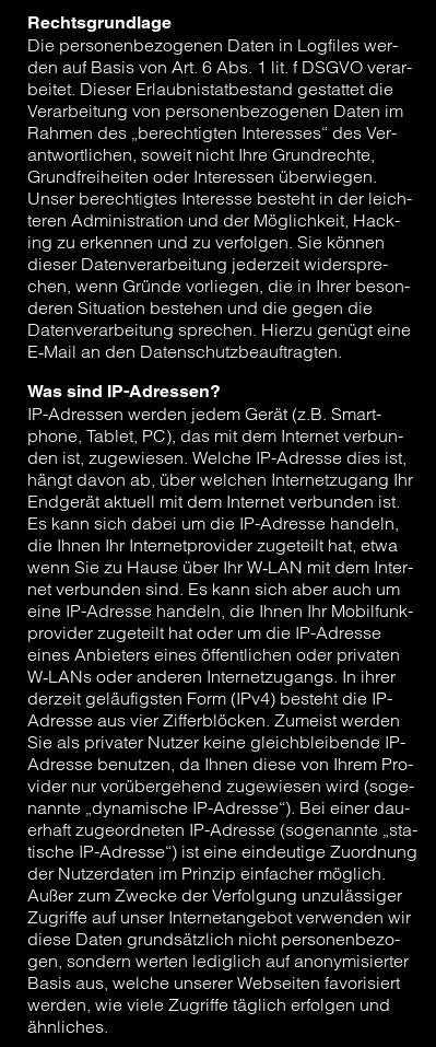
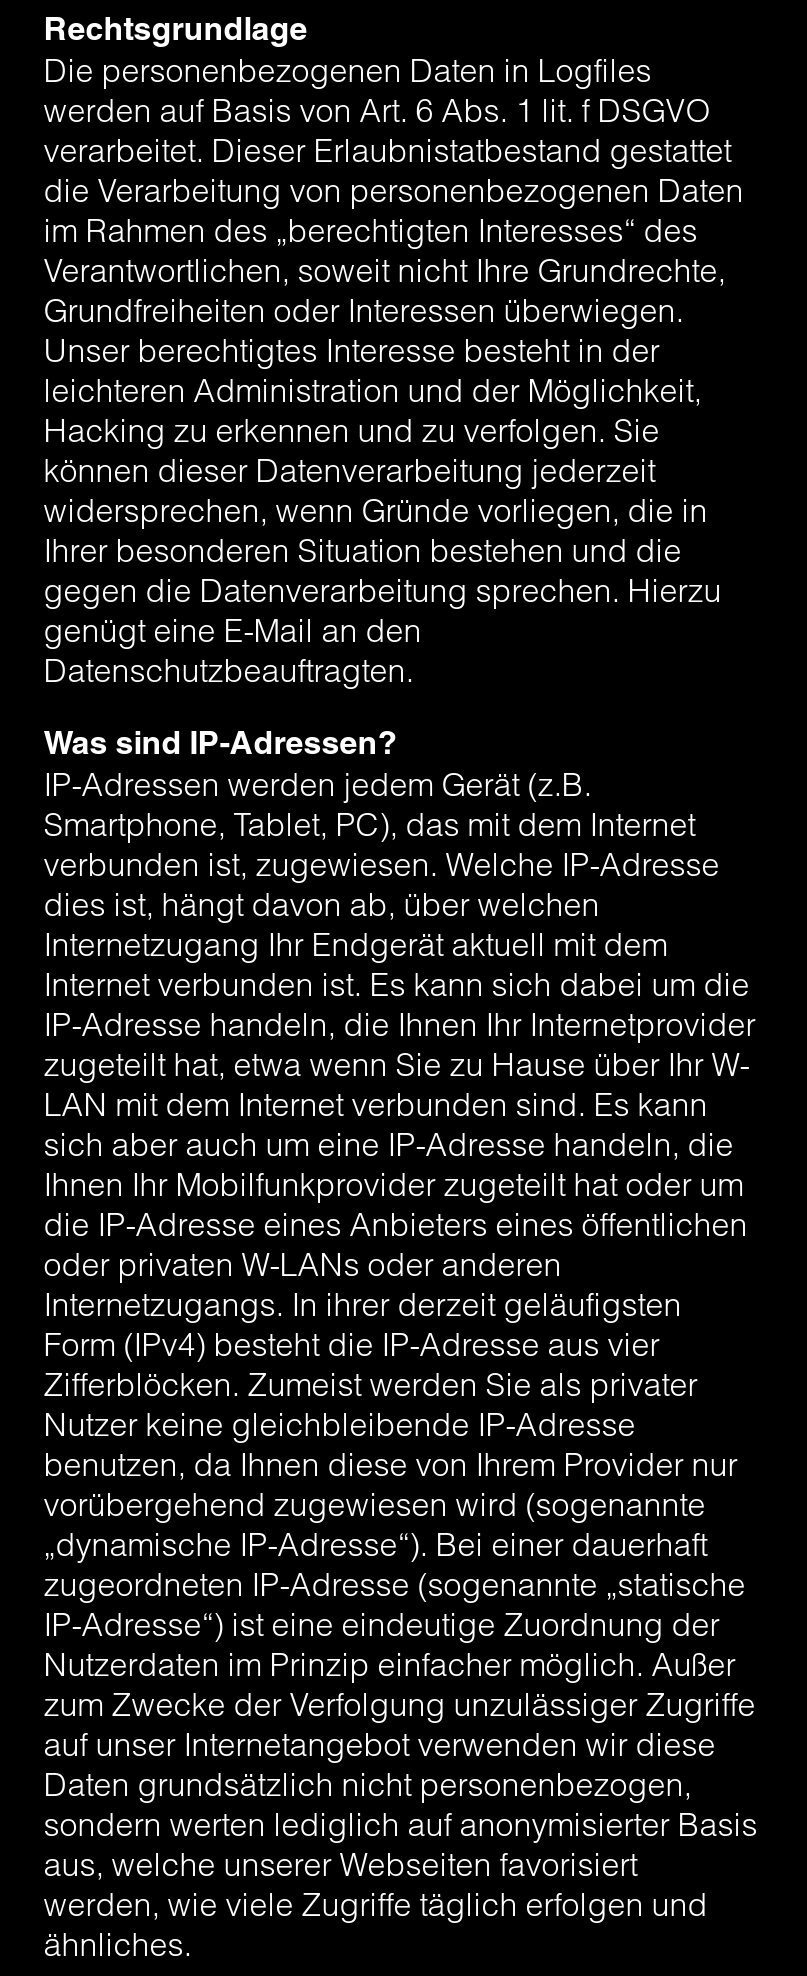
[27,187,412,362] Unser berechtigtes Interesse besteht in der leich | teren Administration und der Möglichkeit, Hack | ing zu erkennen und zu verfolgen. Sie können | dieser Datenverarbeitung jederzeit widerspre | chen, wenn Gründe vorliegen, die in Ihrer beson | deren Situation bestehen und die gegen die | Datenverarbeitung sprechen. Hierzu genügt eine | E‑Mail an den Datenschutzbeauftragten. -> [44,330,722,690] Unser berechtigtes Interesse besteht in der | leichteren Administration und der Möglichkeit, | Hacking zu erkennen und zu verfolgen. Sie | können dieser Datenverarbeitung jederzeit | widersprechen, wenn Gründe vorliegen, die in | Ihrer besonderen Situation bestehen und die | gegen die Datenverarbeitung sprechen. Hierzu | genügt eine E-Mail an den | Datenschutzbeauftragten.
[27,403,417,993] IP-Adressen werden jedem Gerät (z.B. Smart | phone, Tablet, PC), das mit dem Internet verbun | den ist, zugewiesen. Welche IP-Adresse dies ist, | hängt davon ab, über welchen Internetzugang Ihr | Endgerät aktuell mit dem Internet verbunden ist. | Es kann sich dabei um die IP-Adresse handeln, | die Ihnen Ihr Internetprovider zugeteilt hat, etwa | wenn Sie zu Hause über Ihr W‑LAN mit dem Inter | net verbunden sind. Es kann sich aber auch um | eine IP-Adresse handeln, die Ihnen Ihr Mobilfunk | provider zugeteilt hat oder um die IP-Adresse | eines Anbieters eines öffentlichen oder privaten | W‑LANs oder anderen Internetzugangs. In ihrer | derzeit geläufigsten Form (IPv4) besteht die IP- | Adresse aus vier Zifferblöcken. Zumeist werden | Sie als privater Nutzer keine gleichbleibende IP- | Adresse benutzen, da Ihnen diese von Ihrem Pro | vider nur vorübergehend zugewiesen wird (soge | nannte „dynamische IP-Adresse“). Bei einer dau | erhaft zugeordneten IP-Adresse (sogenannte „sta | tische IP-Adresse“) ist eine eindeutige Zuordnung | der Nutzerdaten im Prinzip einfacher möglich. | Außer zum Zwecke der Verfolgung unzulässiger | Zugriffe auf unser Internetangebot verwenden wir | diese Daten grundsätzlich nicht personenbezo | gen, sondern werten lediglich auf anonymisierter | Basis aus, welche unserer Webseiten favorisiert -> [44,764,758,1884] IP-Adressen werden jedem Gerät (z.B. | Smartphone, Tablet, PC), das mit dem Internet | verbunden ist, zugewiesen. Welche IP-Adresse | dies ist, hängt davon ab, über welchen | Internetzugang Ihr Endgerät aktuell mit dem | Internet verbunden ist. Es kann sich dabei um die | IP-Adresse handeln, die Ihnen Ihr Internetprovider | zugeteilt hat, etwa wenn Sie zu Hause über Ihr W- | LAN mit dem Internet verbunden sind. Es kann | sich aber auch um eine IP-Adresse handeln, die | Ihnen Ihr Mobilfunkprovider zugeteilt hat oder um | die IP-Adresse eines Anbieters eines öffentlichen | oder privaten W-LANs oder anderen | Internetzugangs. In ihrer derzeit geläufigsten | Form (IPv4) besteht die IP-Adresse aus vier | Zifferblöcken. Zumeist werden Sie als privater | Nutzer keine gleichbleibende IP-Adresse | benutzen, da Ihnen diese von Ihrem Provider nur | vorübergehend zugewiesen wird (sogenannte | „dynamische IP-Adresse“). Bei einer dauerhaft | zugeordneten IP-Adresse (sogenannte „statische | IP-Adresse“) ist eine eindeutige Zuordnung der | Nutzerdaten im Prinzip einfacher möglich. Außer | zum Zwecke der Verfolgung unzulässiger Zugriffe | auf unser Internetangebot verwenden wir diese | Daten grundsätzlich nicht personenbezogen, | sondern werten lediglich auf anonymisierter Basis | aus, welche unserer Webseiten favorisiert

